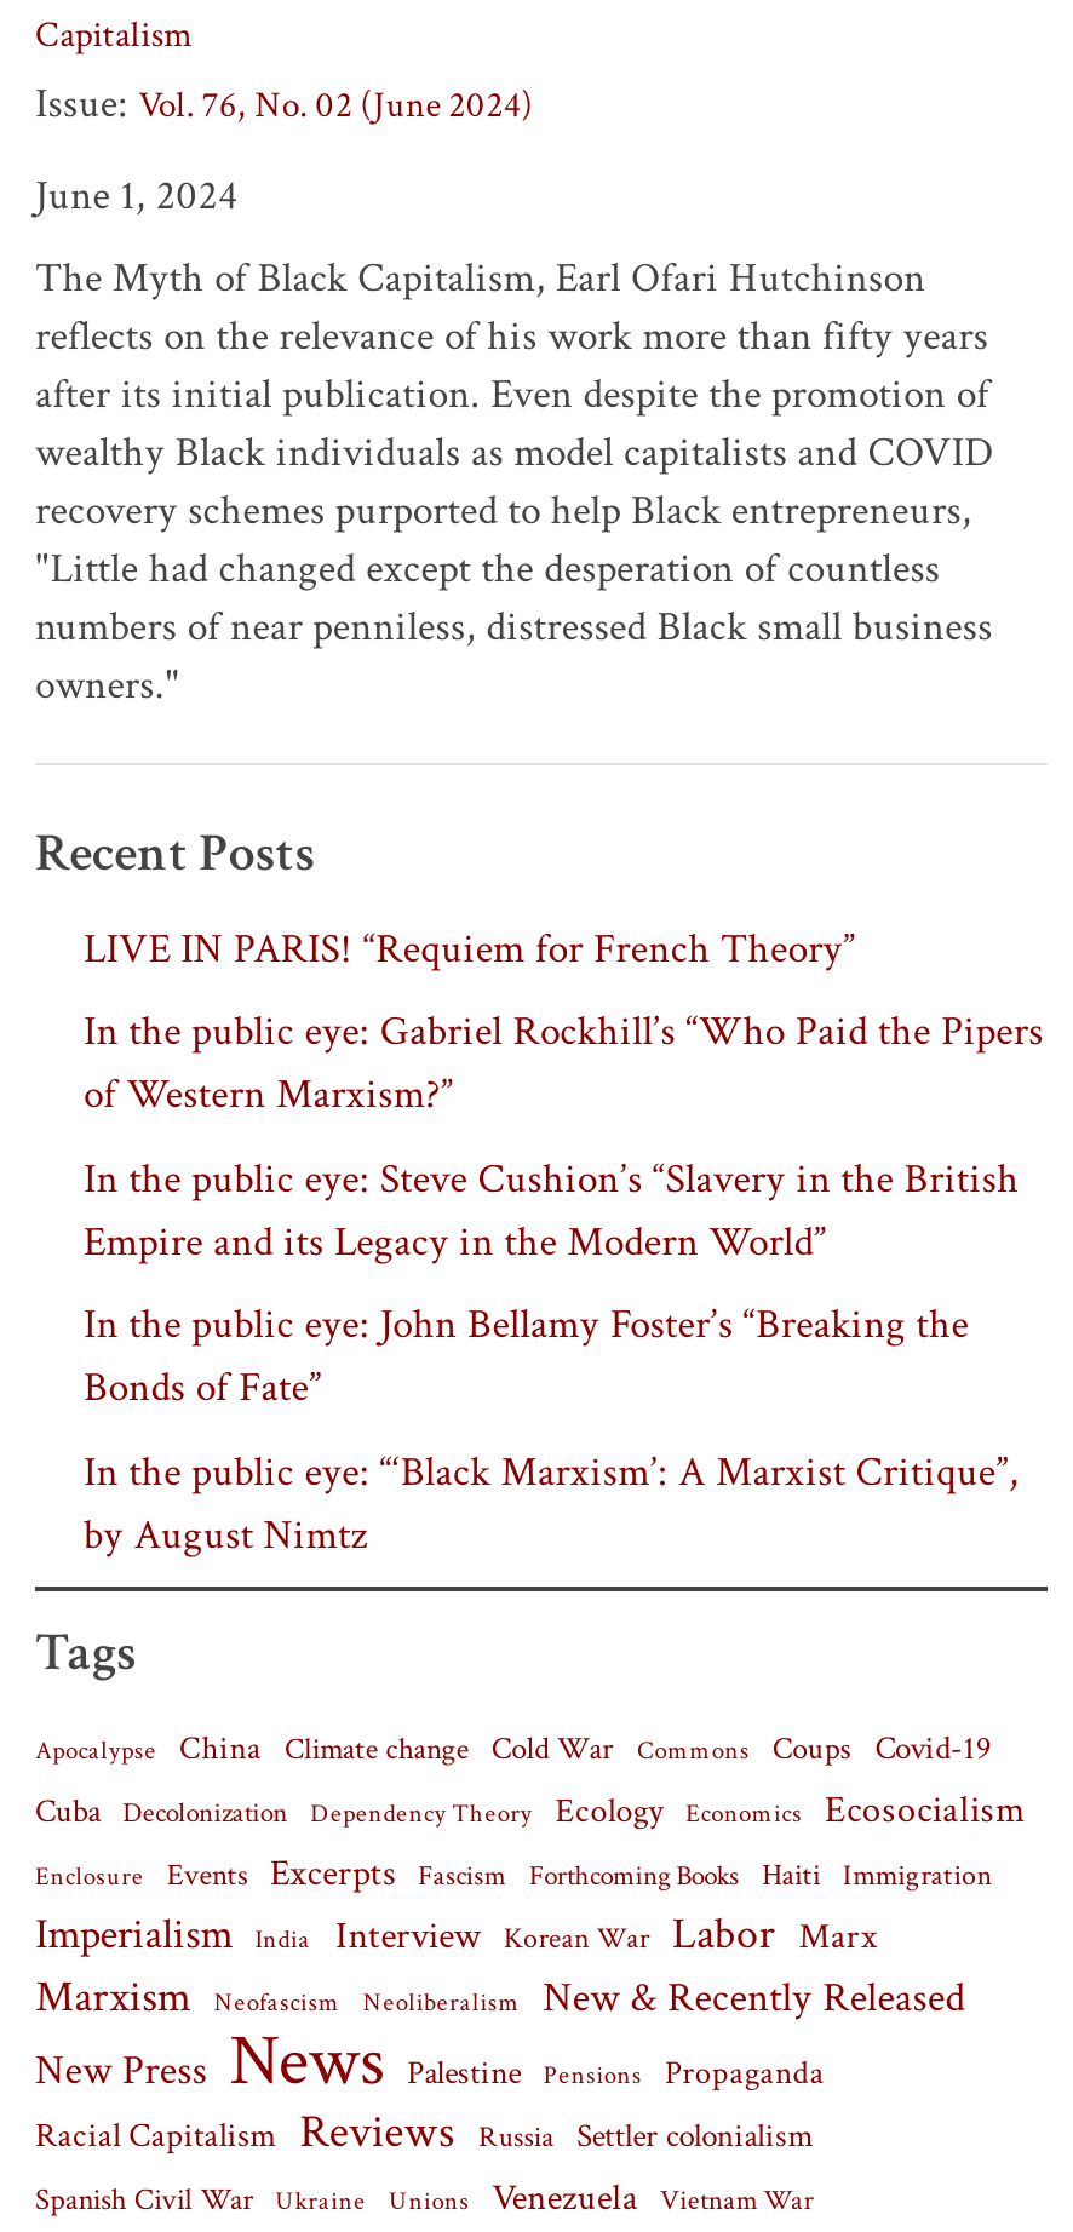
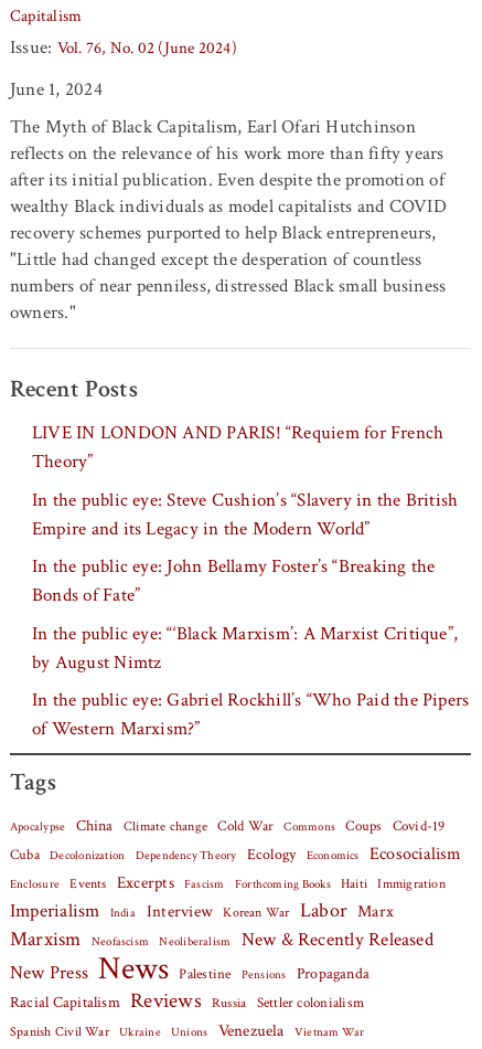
[84,922,855,976] LIVE IN PARIS! “Requiem for French Theory” -> [32,421,444,474] LIVE IN LONDON AND PARIS! “Requiem for French | Theory”
moved [84,1006,1043,1122] -> [32,688,469,741]: In the public eye: Gabriel Rockhill’s “Who Paid the Pipers | of Western Marxism?”
moved [84,1152,1019,1562] -> [32,488,458,674]: In the public eye: Steve Cushion’s “Slavery in the British | Empire and its Legacy in the Modern World” | In the public eye: John Bellamy Foster’s “Breaking the | Bonds of Fate” | In the public eye: “‘Black Marxism’: A Marxist Critique”, | by August Nimtz

